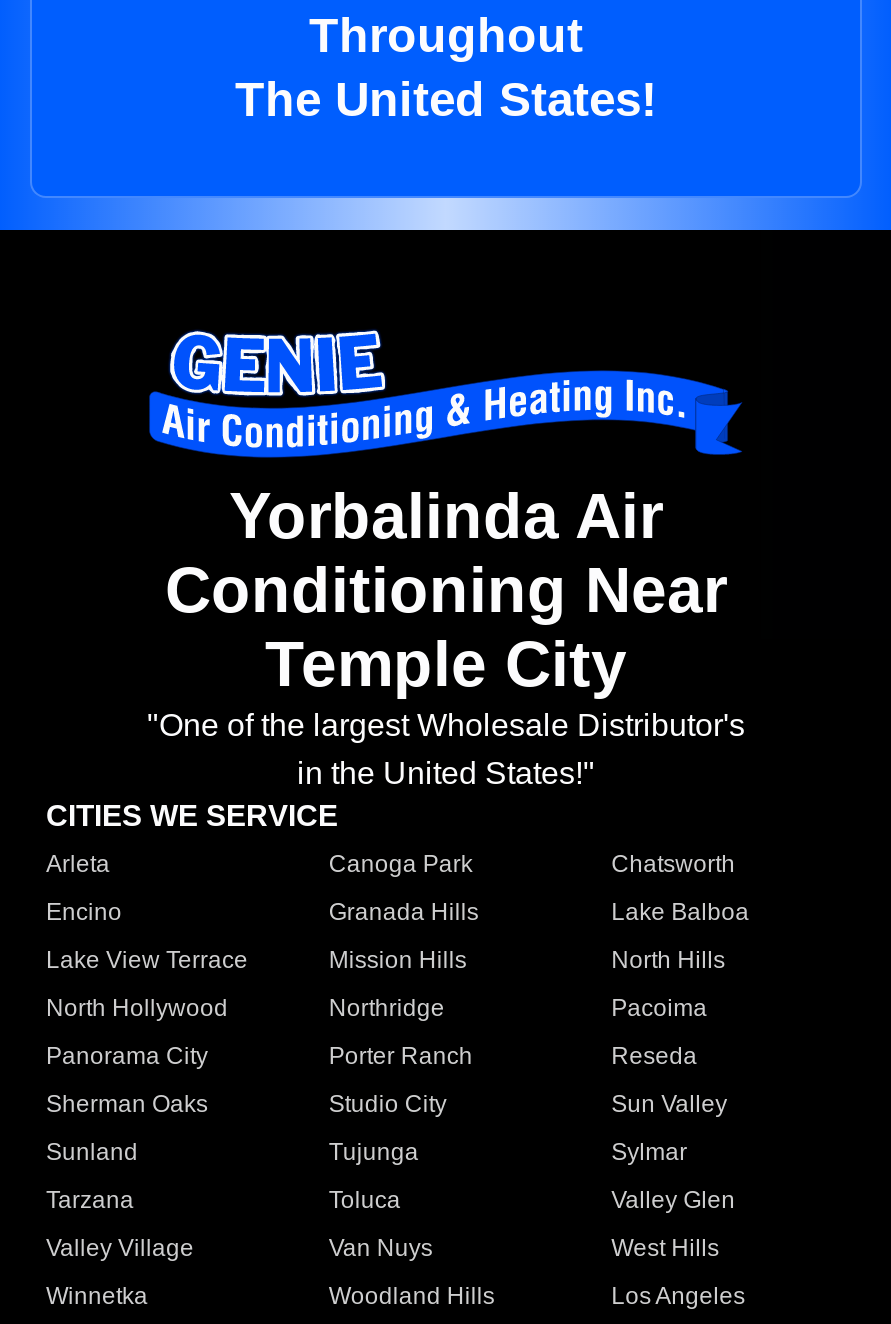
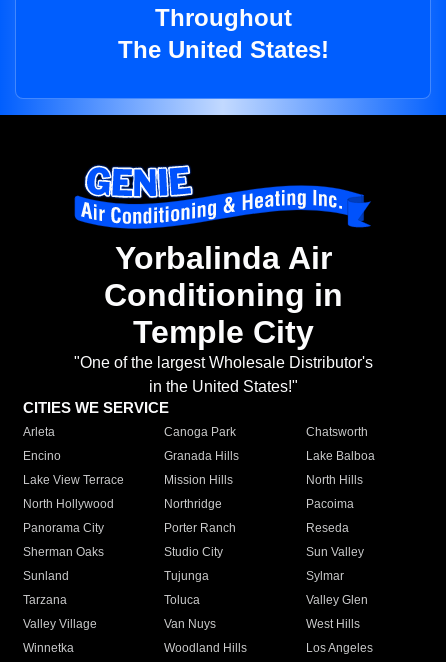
[165,555,727,627] Conditioning Near -> [103,277,342,313] Conditioning in

